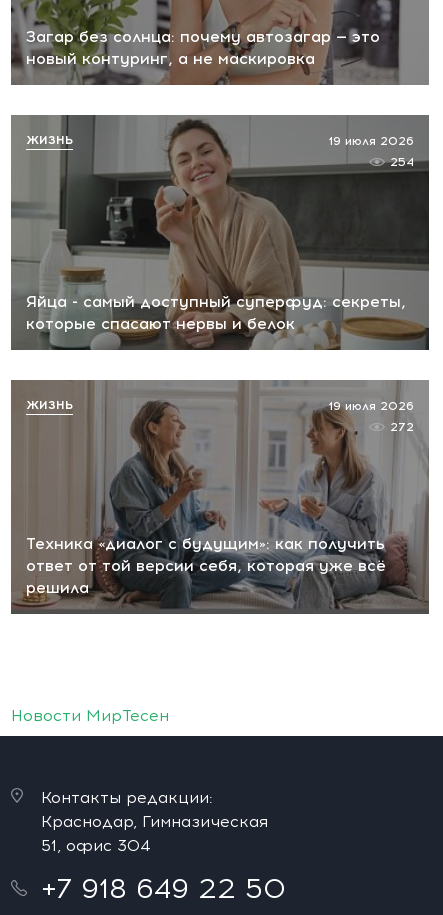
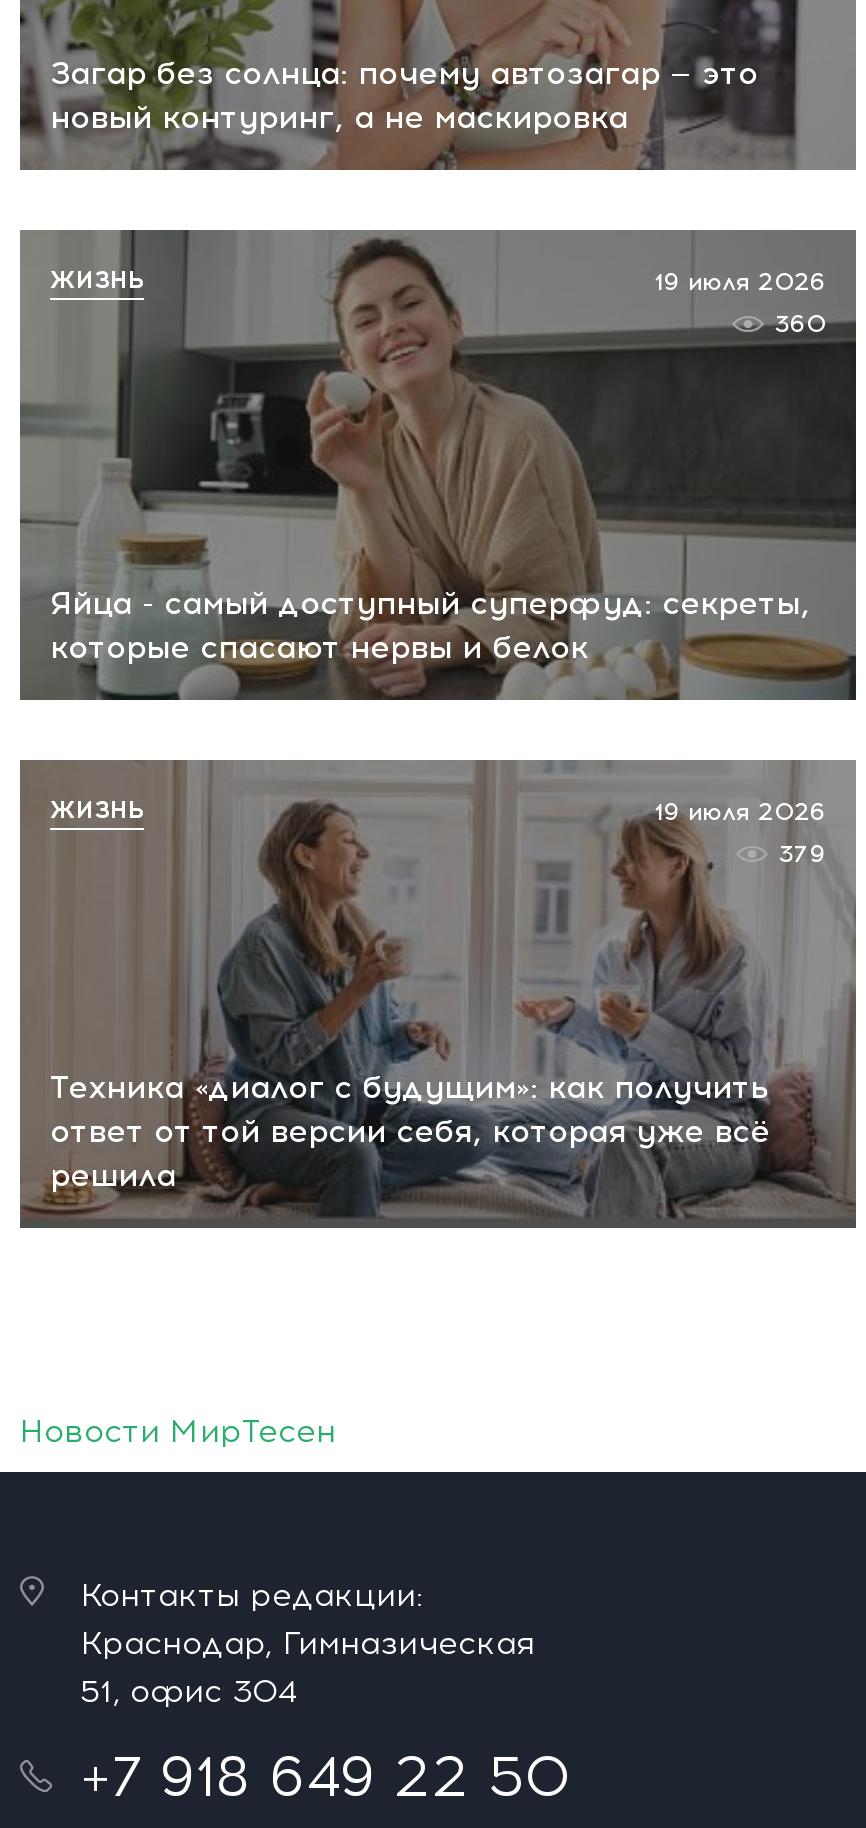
[390,155,414,169] 254 -> [774,310,826,338] 360
[390,420,414,434] 272 -> [778,839,826,867] 379

